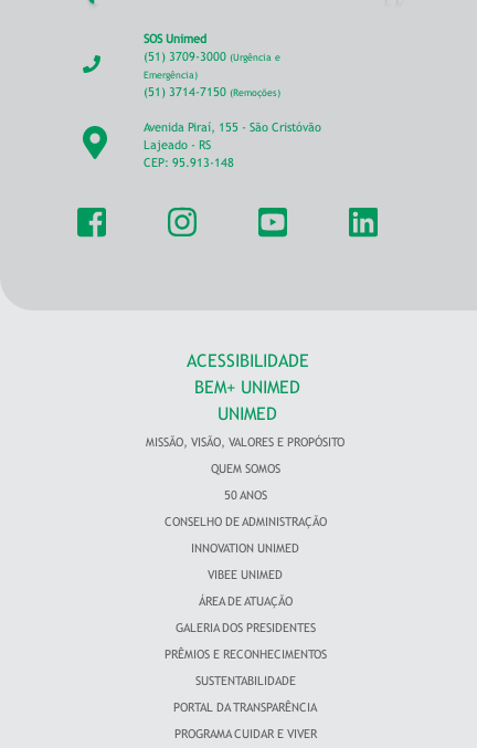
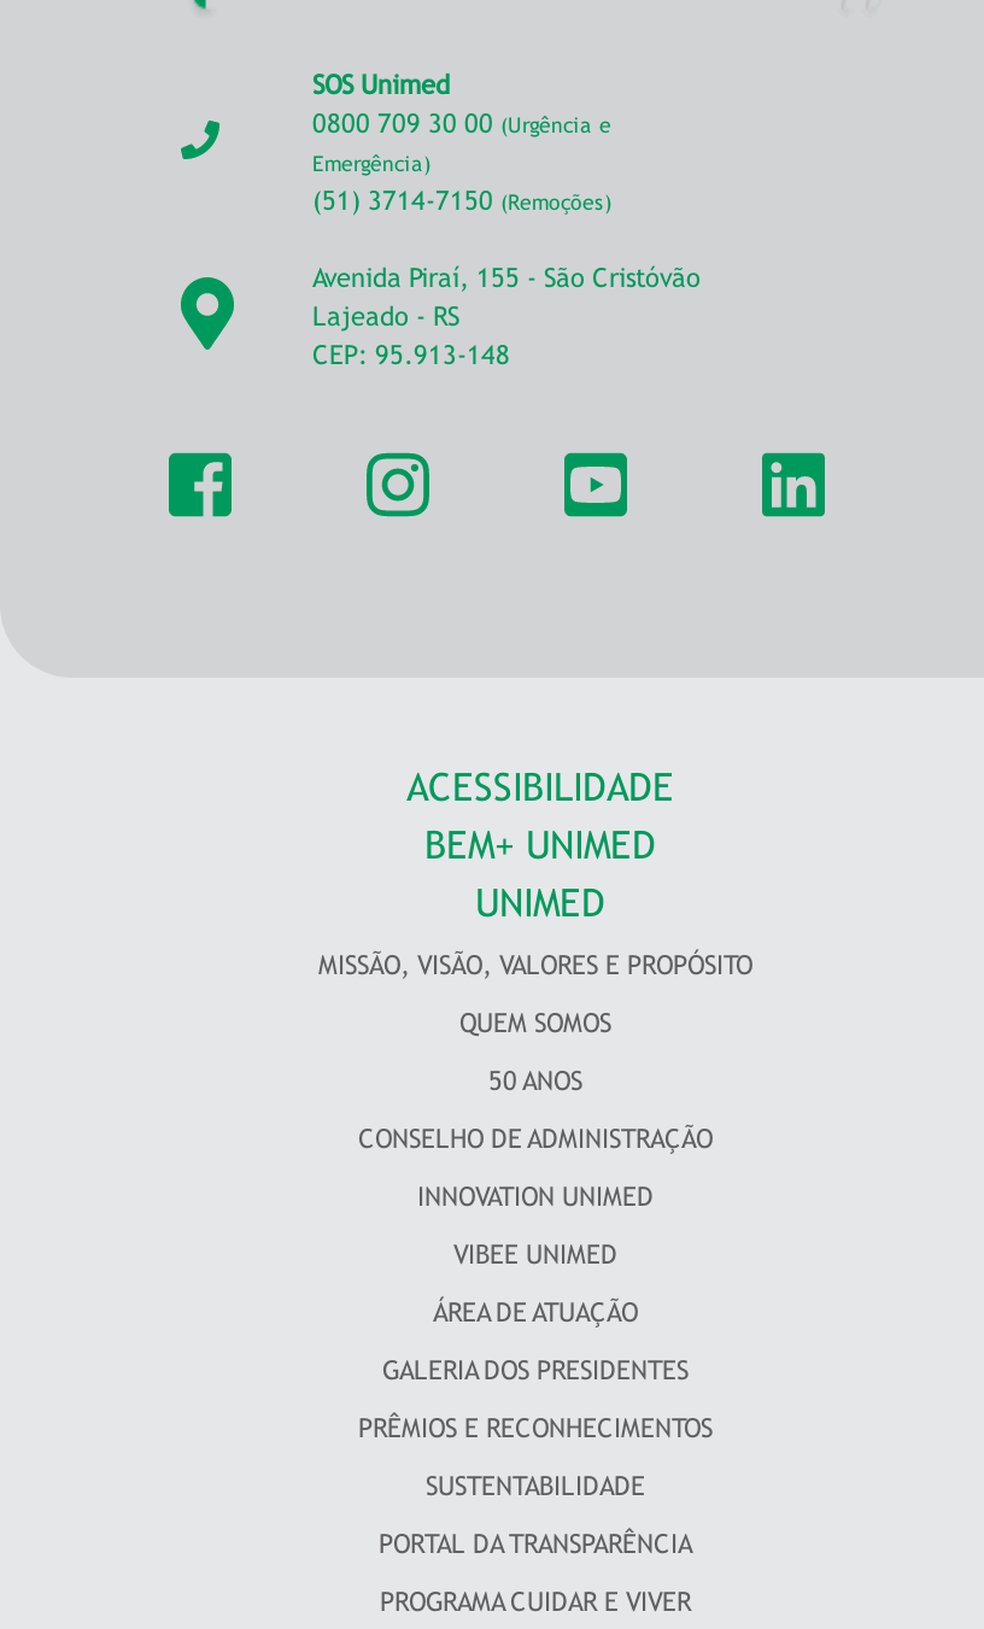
[143,50,280,63] (51) 3709-3000 (Urgência e -> [312,109,611,138] 0800 709 30 00 (Urgência e

